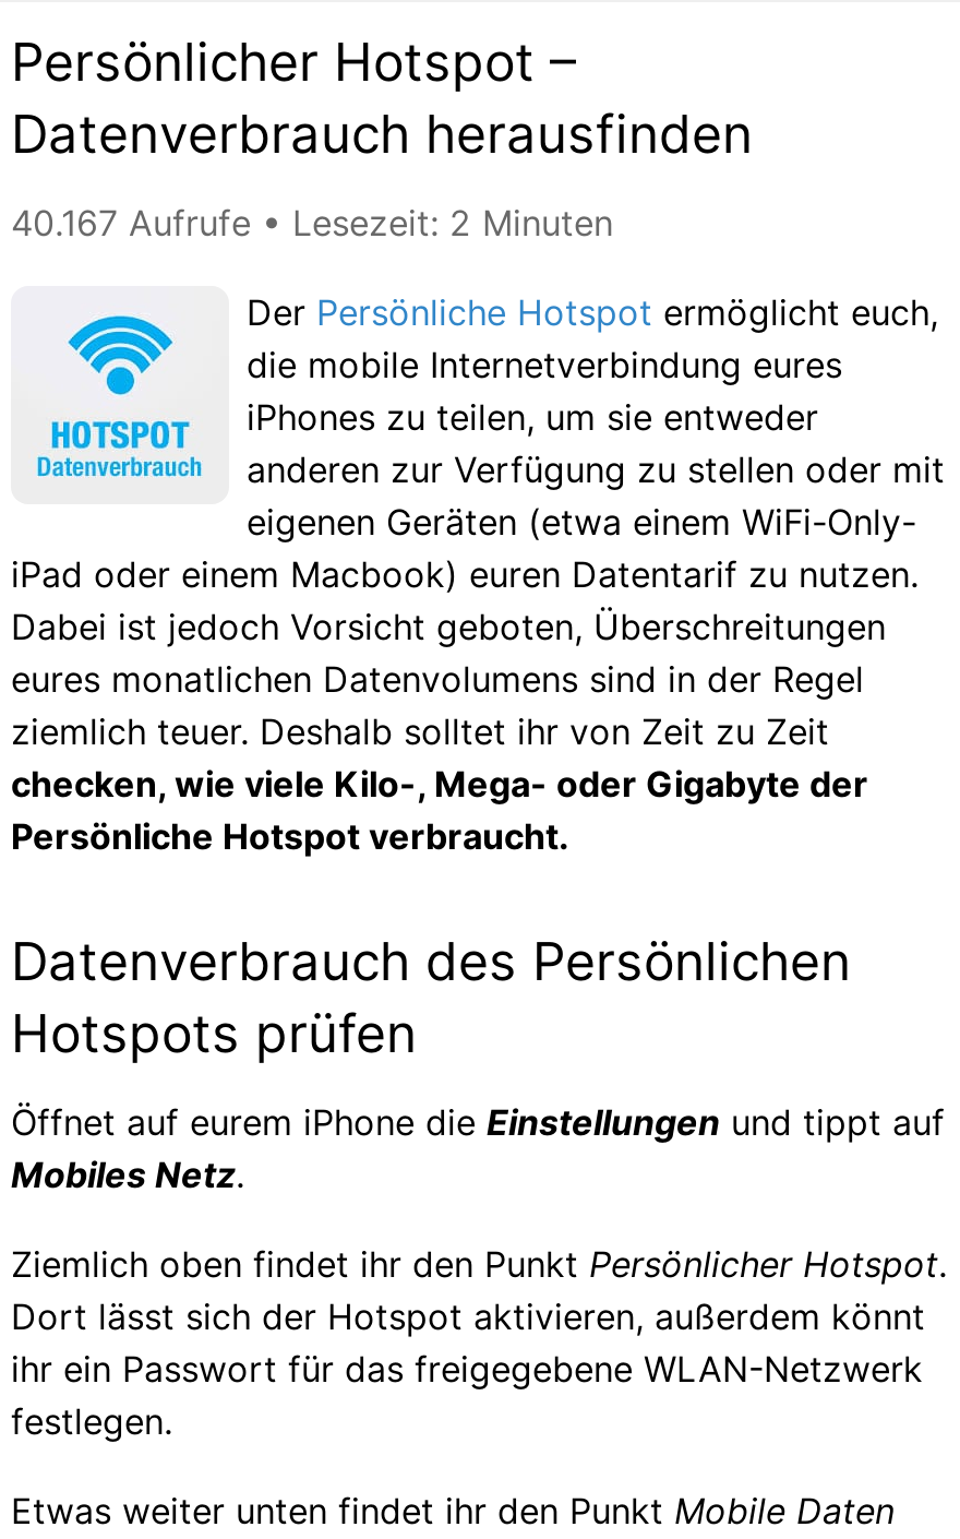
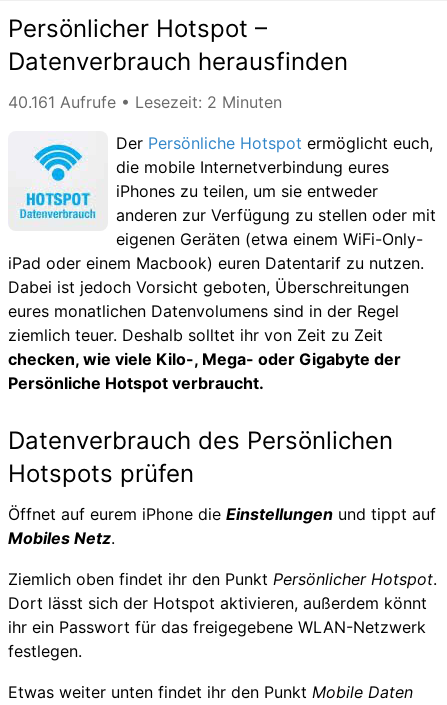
[11,201,613,244] 40.167 Aufrufe • Lesezeit: 2 Minuten -> [8,92,282,112] 40.161 Aufrufe • Lesezeit: 2 Minuten

